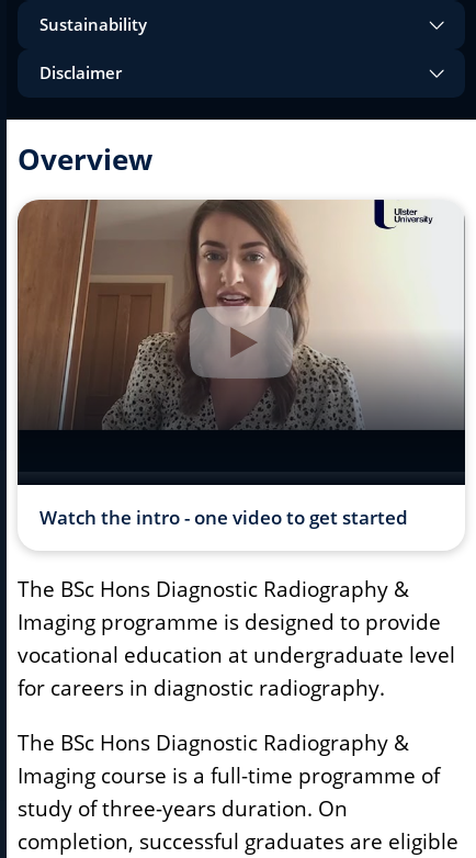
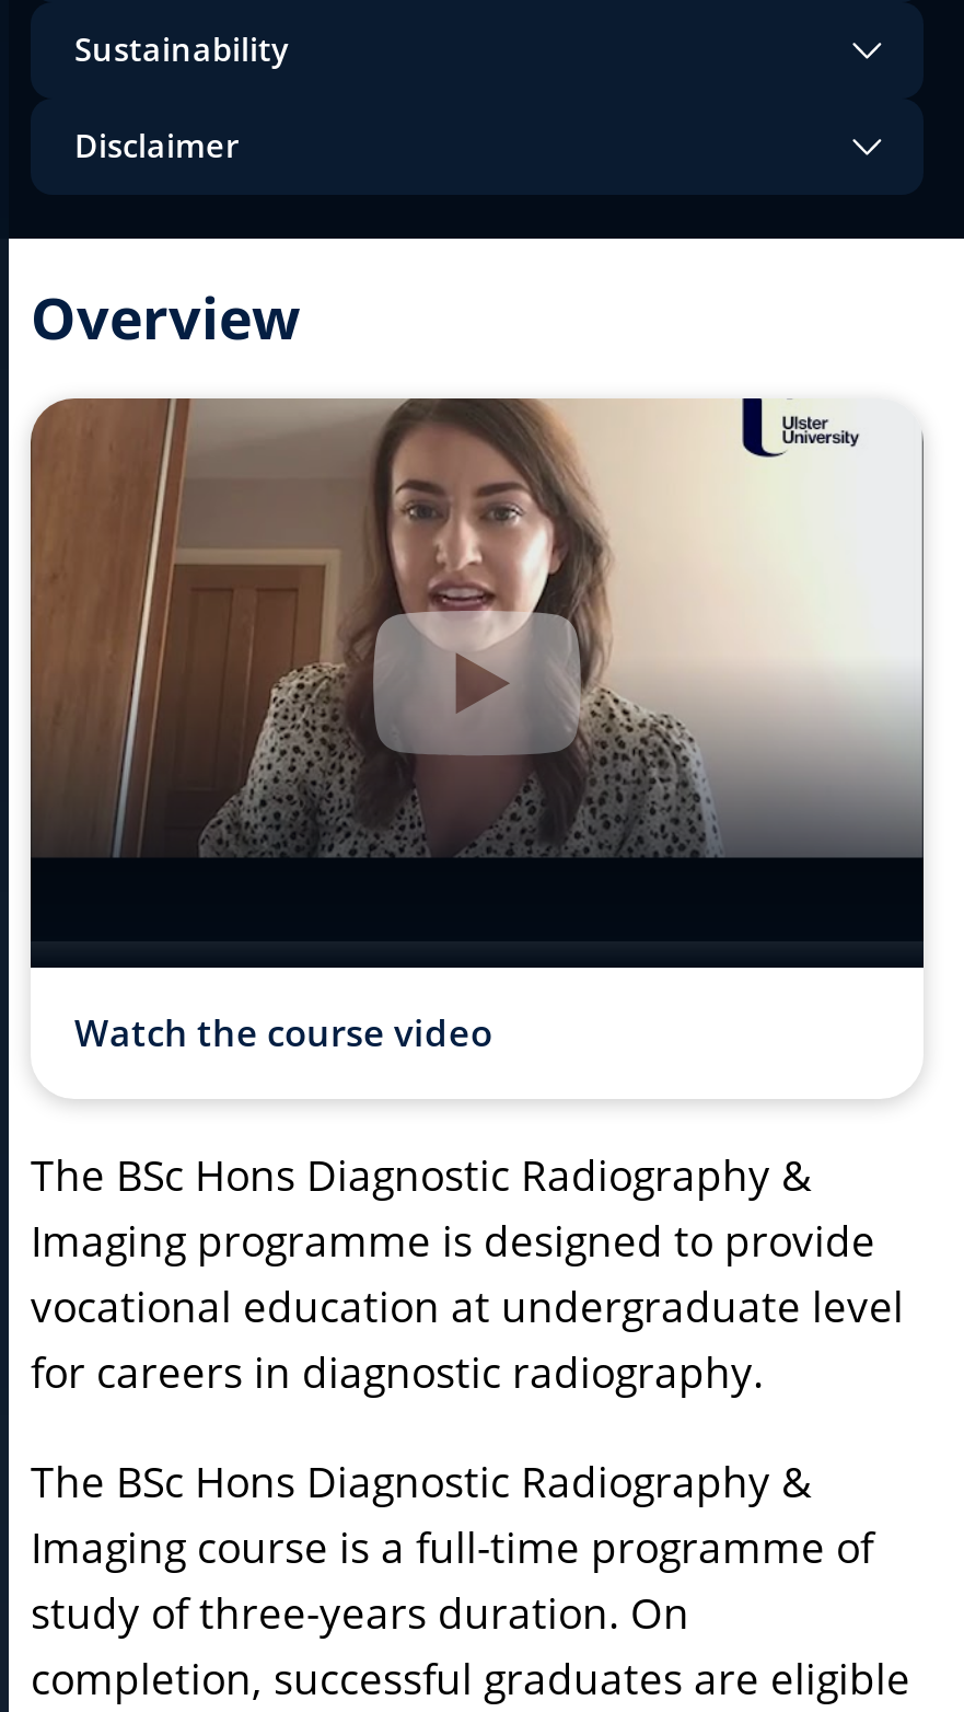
[39,506,408,530] Watch the intro - one video to get started -> [74,1009,492,1057] Watch the course video

